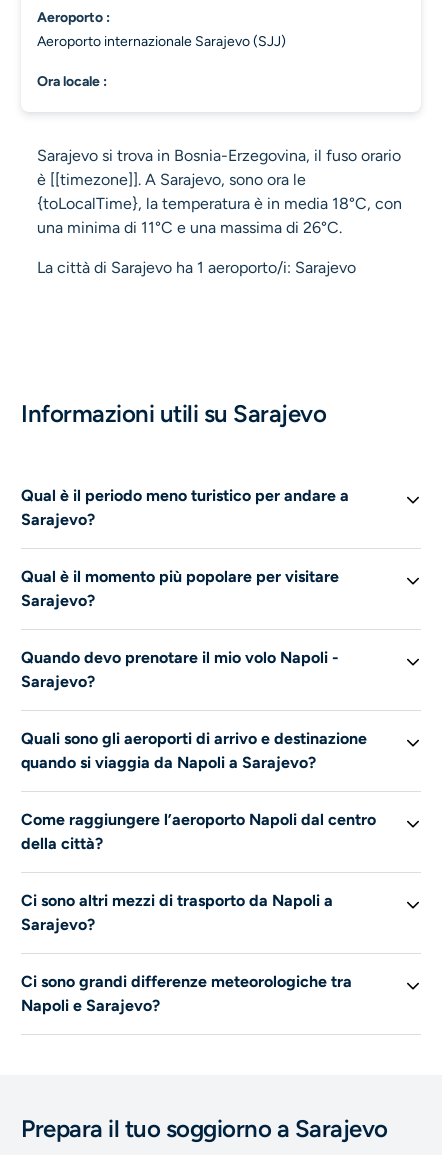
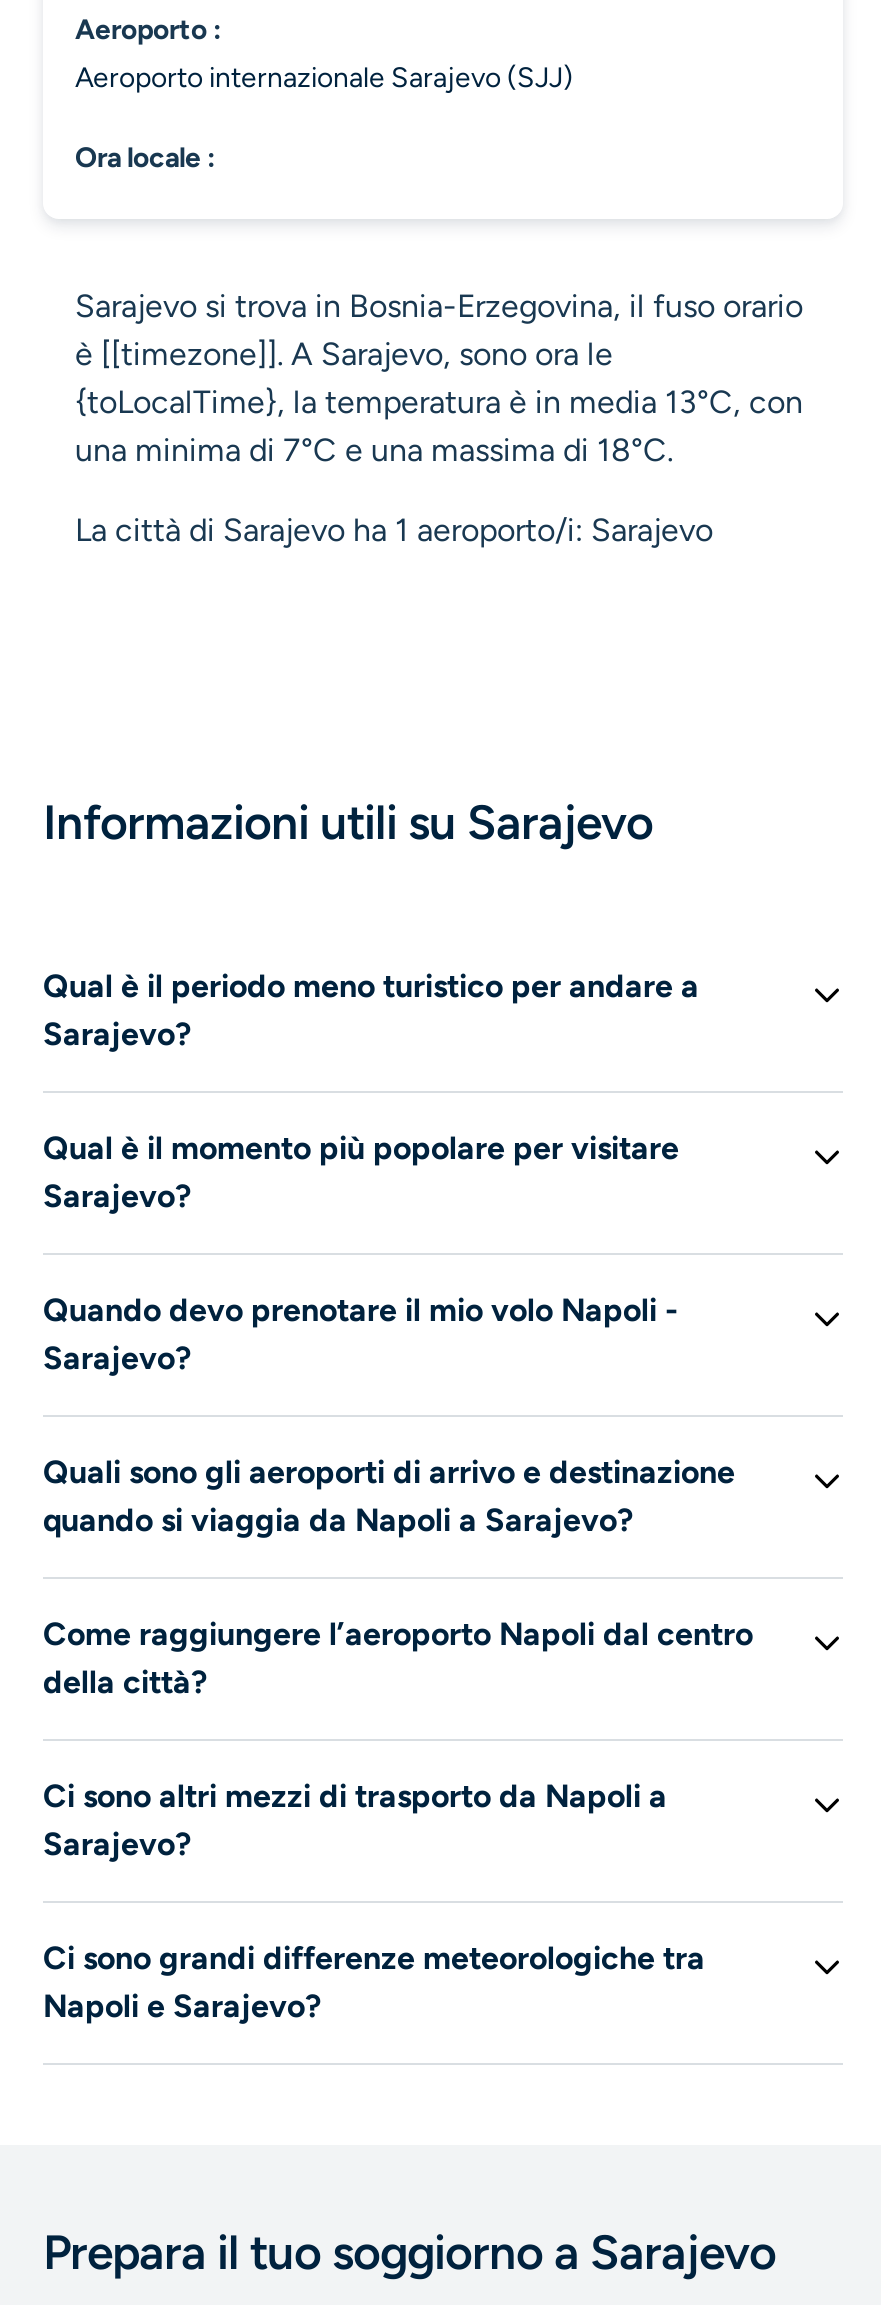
[37,194,402,213] {toLocalTime}, la temperatura è in media 18°C, con -> [75,383,803,421] {toLocalTime}, la temperatura è in media 13°C, con
[37,218,342,237] una minima di 11°C e una massima di 26°C. -> [75,431,673,469] una minima di 7°C e una massima di 18°C.

